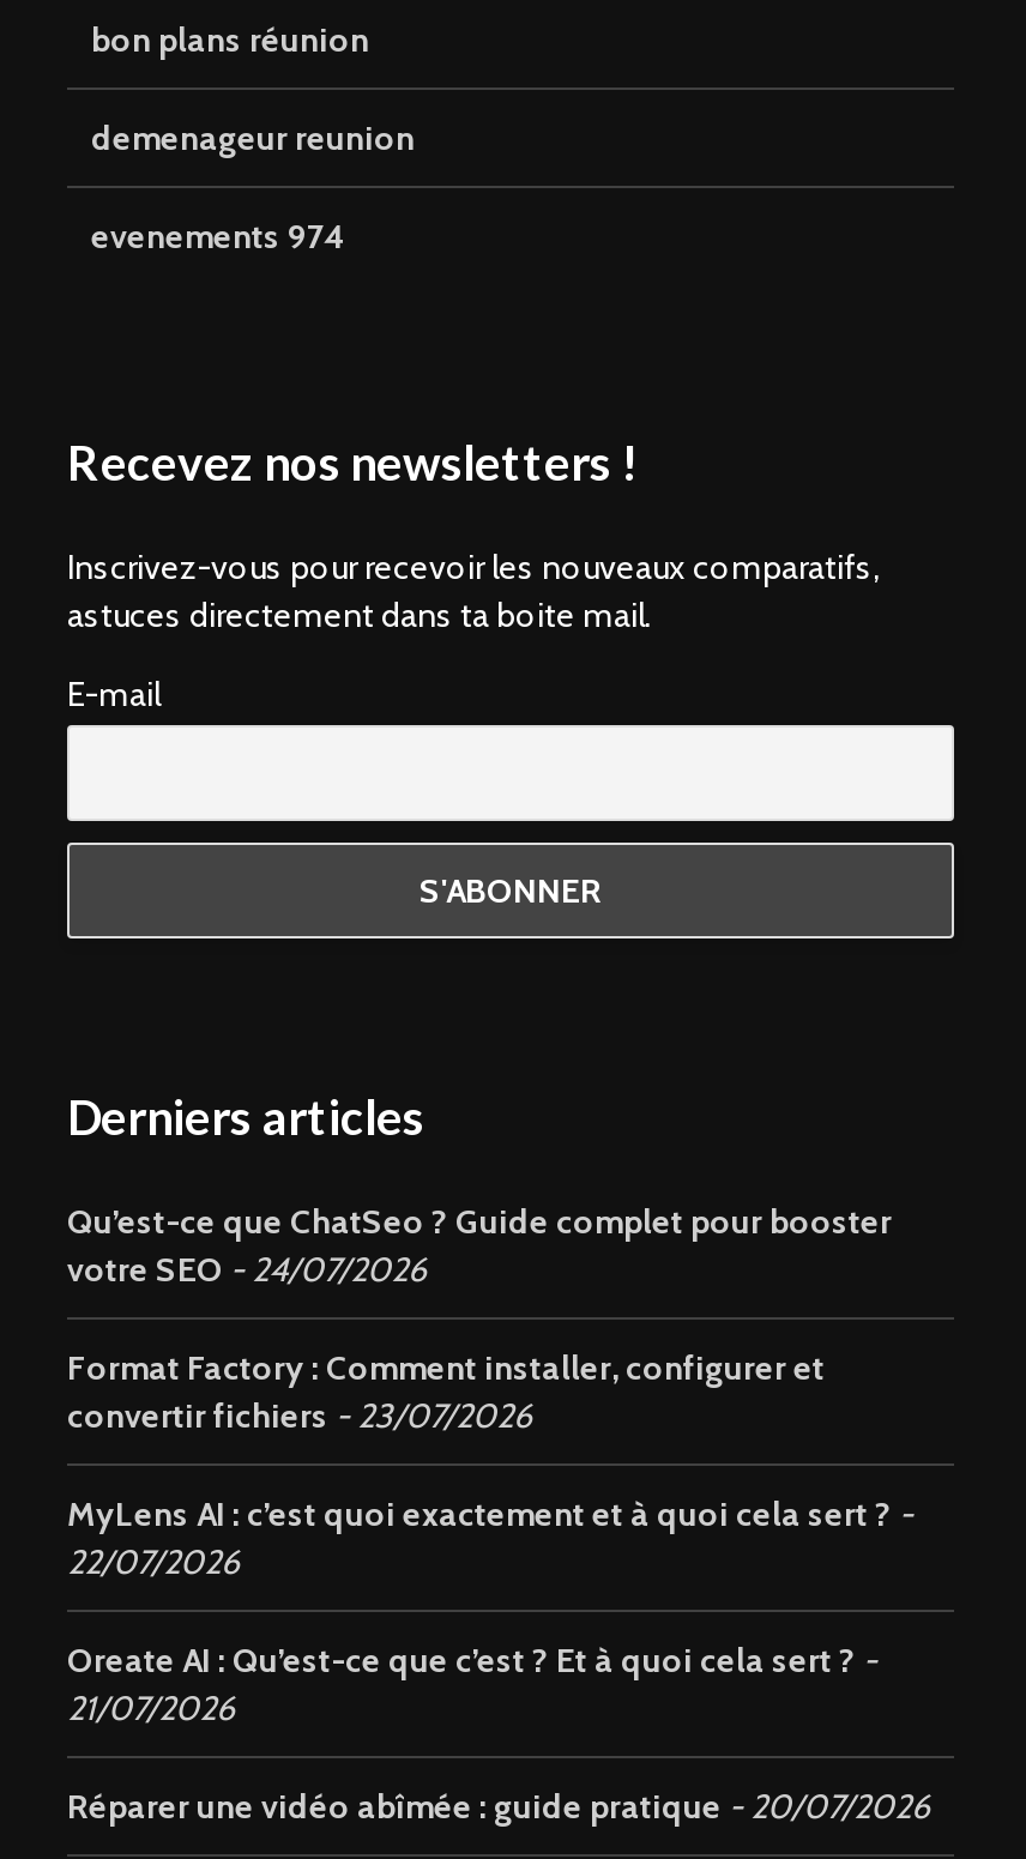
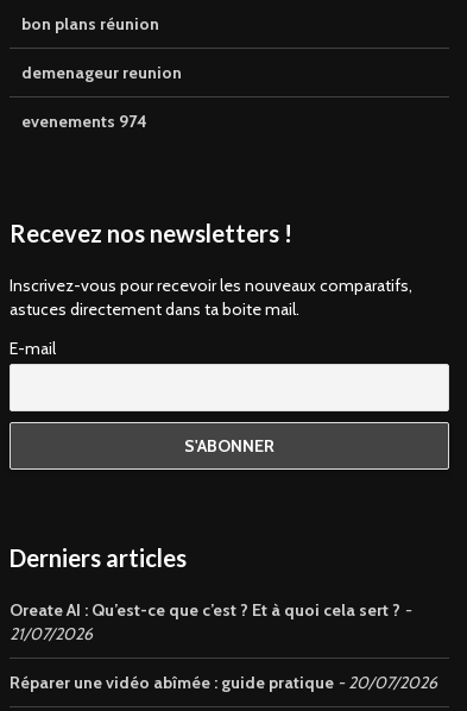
[67,1200,892,1584] Qu’est-ce que ChatSeo ? Guide complet pour booster | votre SEO | 24/07/2026 | Format Factory : Comment installer, configurer et | convertir fichiers | 23/07/2026 | MyLens AI : c’est quoi exactement et à quoi cela sert ? | 22/07/2026 -> none

